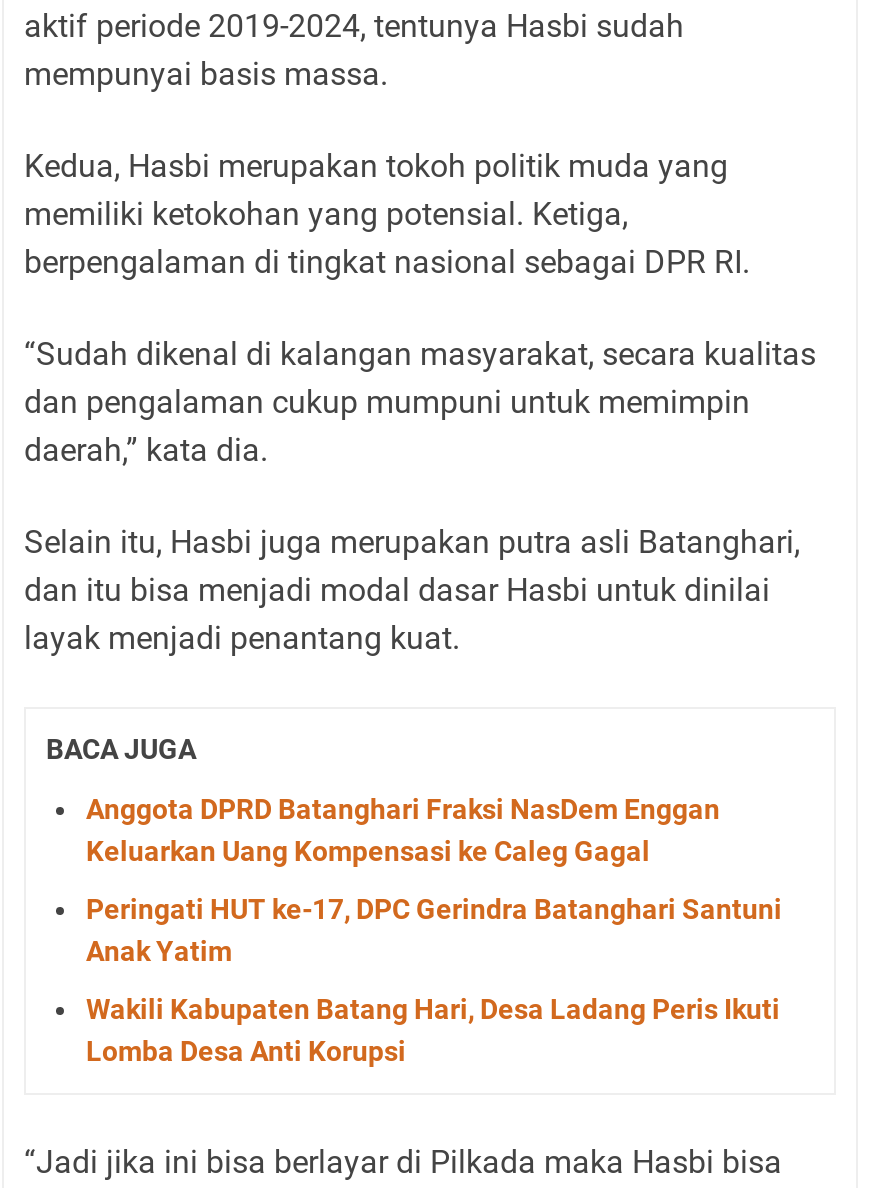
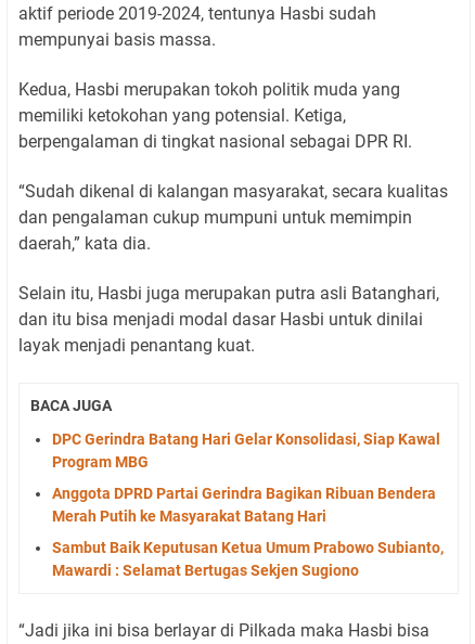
[86,793,720,867] Anggota DPRD Batanghari Fraksi NasDem Enggan | Keluarkan Uang Kompensasi ke Caleg Gagal -> [52,430,440,470] DPC Gerindra Batang Hari Gelar Konsolidasi, Siap Kawal | Program MBG
[86,893,782,967] Peringati HUT ke-17, DPC Gerindra Batanghari Santuni | Anak Yatim -> [52,484,436,524] Anggota DPRD Partai Gerindra Bagikan Ribuan Bendera | Merah Putih ke Masyarakat Batang Hari
[86,993,780,1067] Wakili Kabupaten Batang Hari, Desa Ladang Peris Ikuti | Lomba Desa Anti Korupsi -> [52,538,444,579] Sambut Baik Keputusan Ketua Umum Prabowo Subianto, | Mawardi : Selamat Bertugas Sekjen Sugiono

